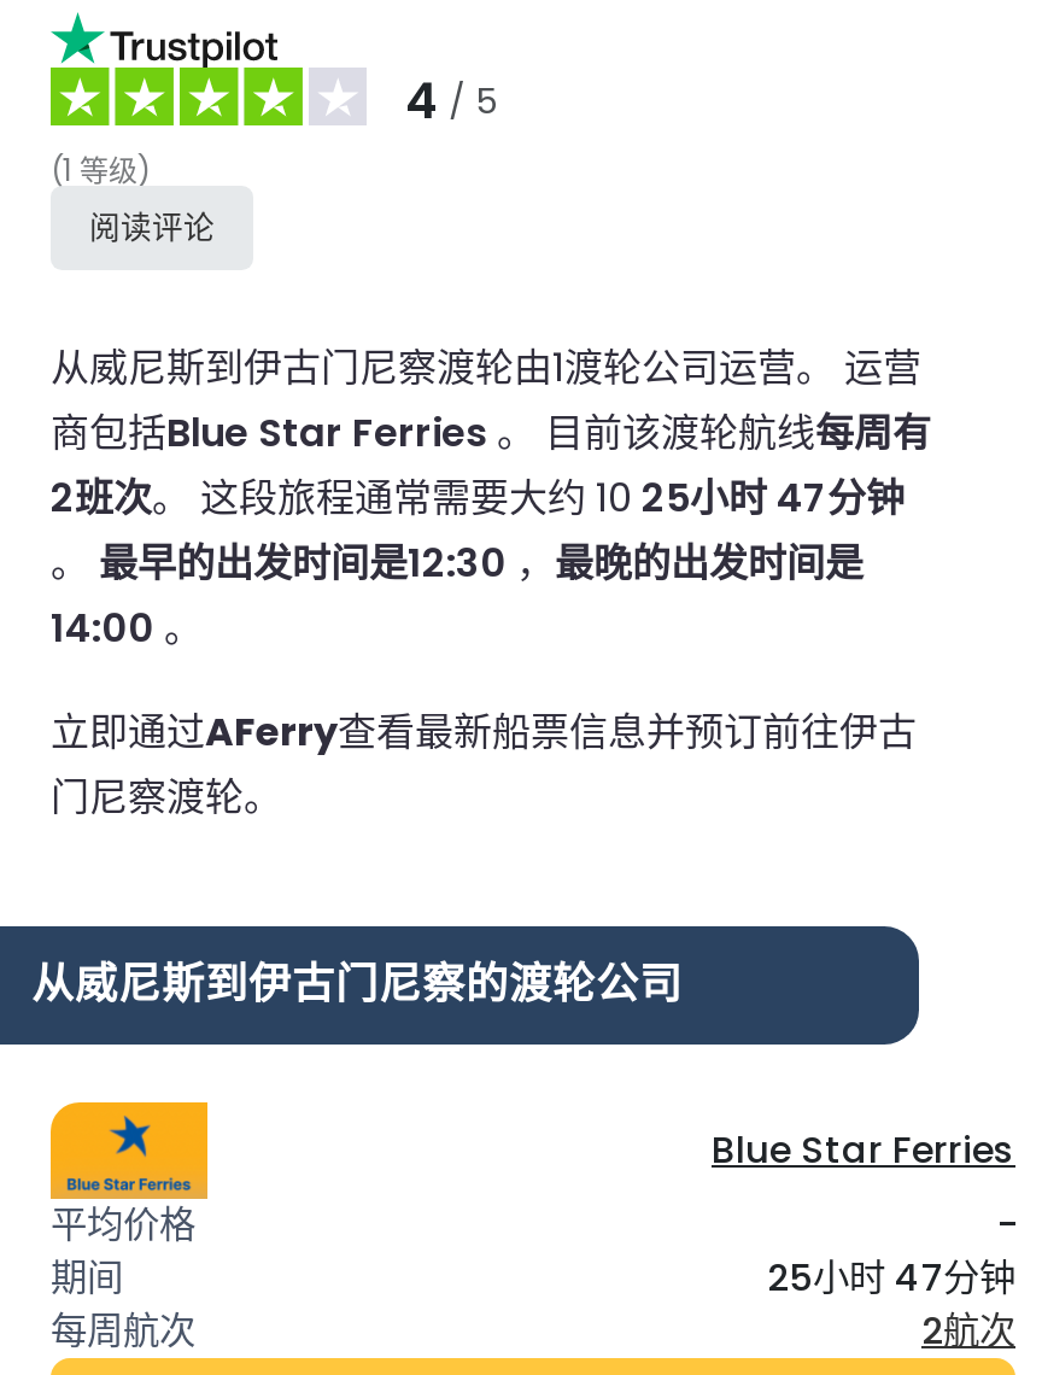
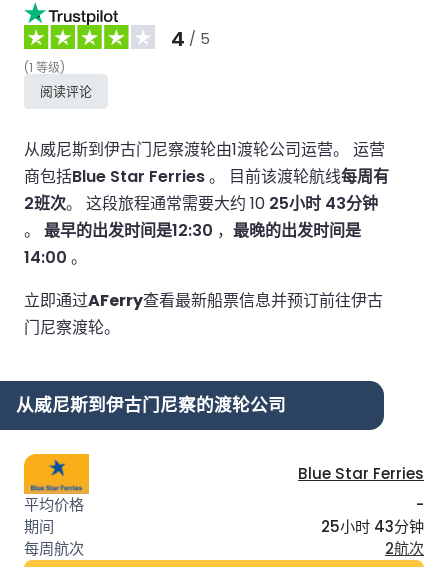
[51,470,905,525] 2班次。这段旅程通常需要大约 10 25小时 47分钟 -> [24,192,378,215] 2班次。这段旅程通常需要大约 10 25小时 43分钟
[767,1253,1015,1303] 25小时 47分钟 -> [321,516,424,537] 25小时 43分钟

